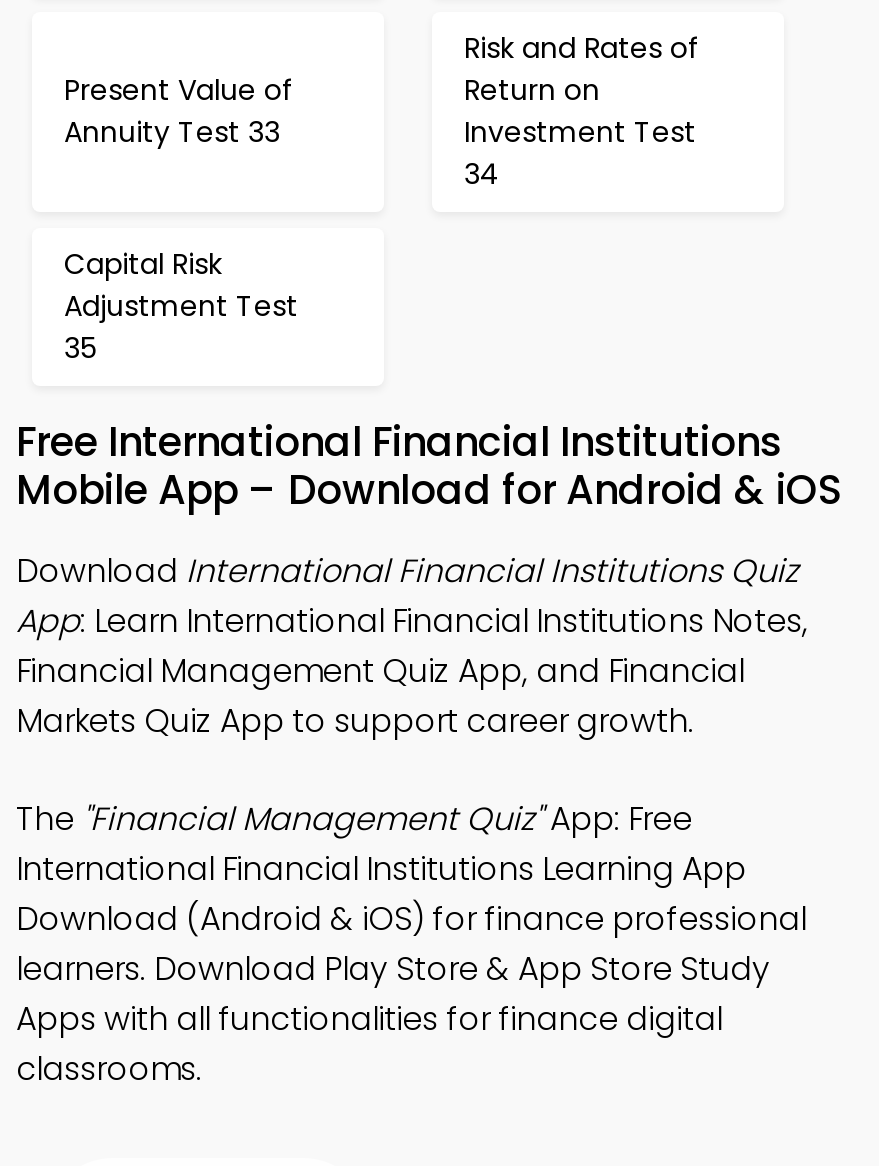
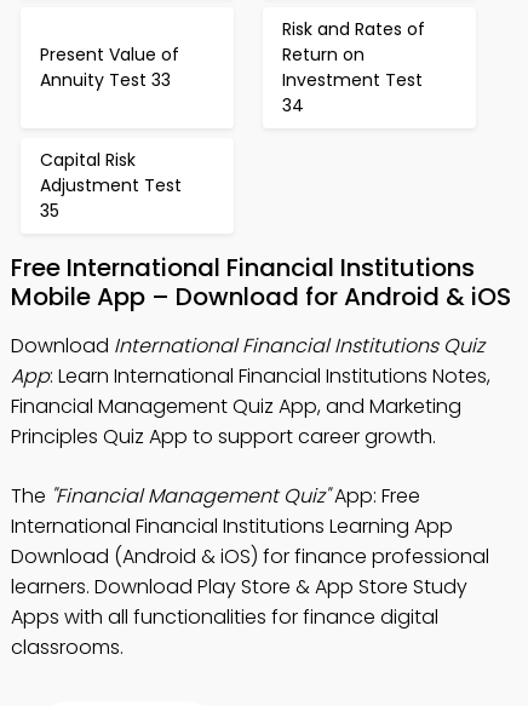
[16,648,744,694] Financial Management Quiz App, and Financial -> [11,392,461,420] Financial Management Quiz App, and Marketing
[16,698,694,744] Markets Quiz App to support career growth. -> [11,423,436,450] Principles Quiz App to support career growth.

